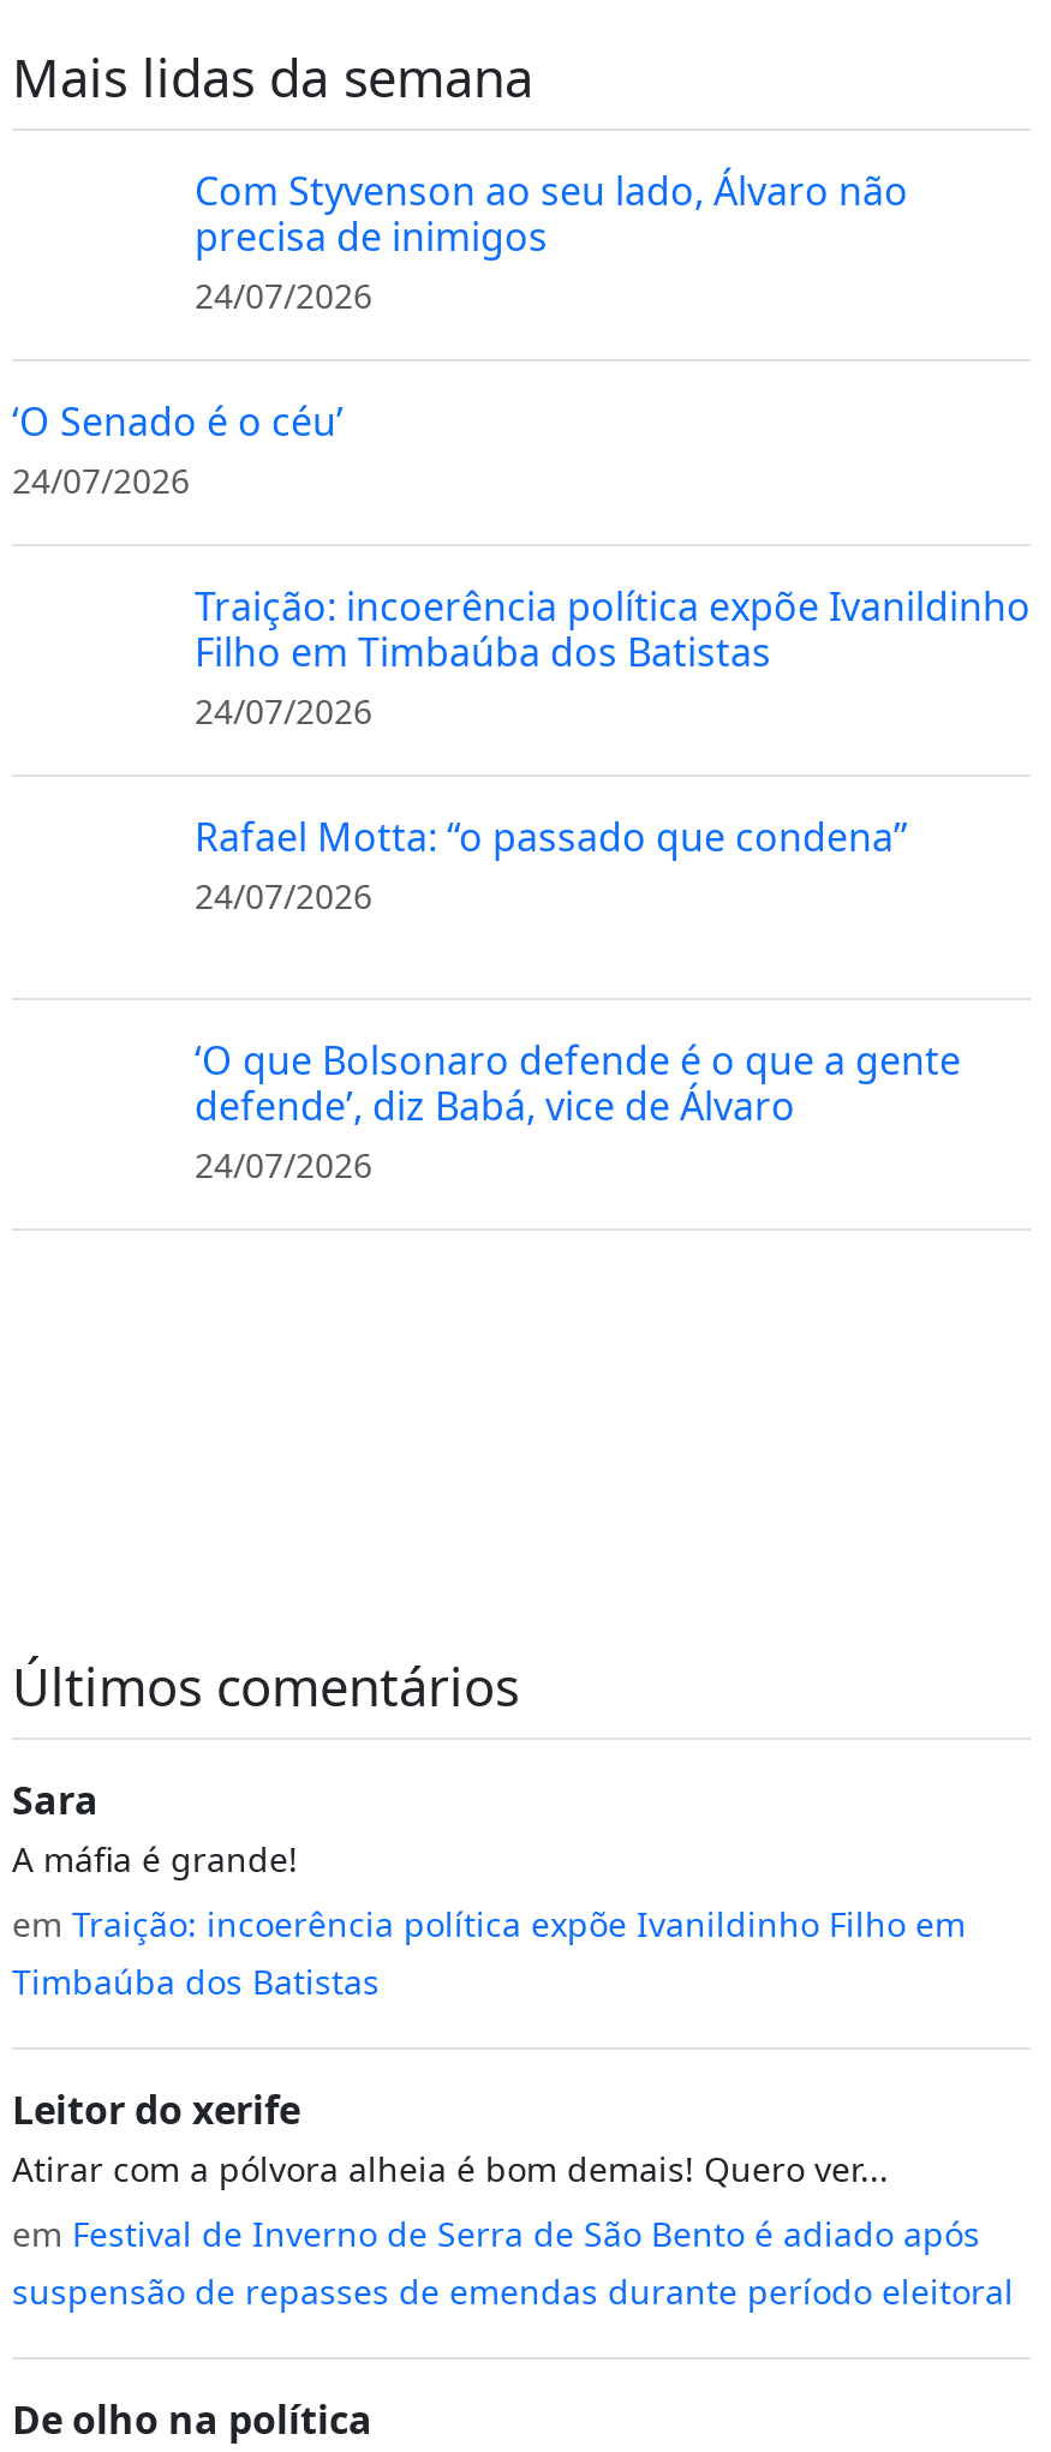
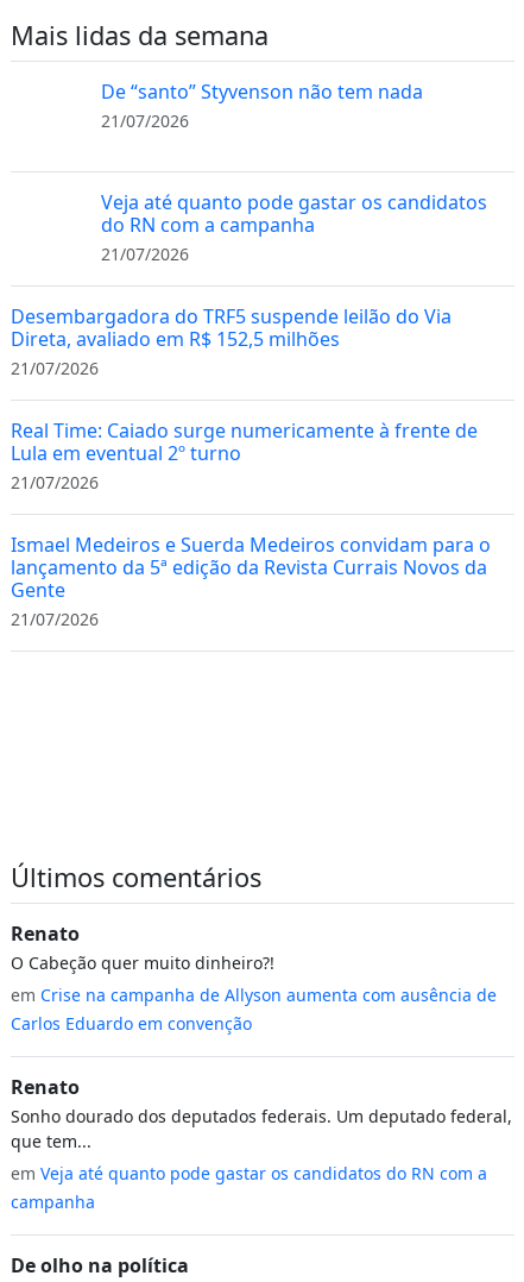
[195,164,908,317] Com Styvenson ao seu lado, Álvaro não | precisa de inimigos | 24/07/2026 -> [101,79,423,132] De “santo” Styvenson não tem nada | 21/07/2026
[12,394,344,502] ‘O Senado é o céu’ | 24/07/2026 -> [101,189,487,265] Veja até quanto pode gastar os candidatos | do RN com a campanha | 21/07/2026
[195,579,1031,733] Traição: incoerência política expõe Ivanildinho | Filho em Timbaúba dos Batistas | 24/07/2026 -> [11,303,452,379] Desembargadora do TRF5 suspende leilão do Via | Direta, avaliado em R$ 152,5 milhões | 21/07/2026
[195,810,908,918] Rafael Motta: “o passado que condena” | 24/07/2026 -> [11,418,478,494] Real Time: Caiado surge numericamente à frente de | Lula em eventual 2º turno | 21/07/2026
[195,1033,961,1187] ‘O que Bolsonaro defende é o que a gente | defende’, diz Babá, vice de Álvaro | 24/07/2026 -> [11,532,491,630] Ismael Medeiros e Suerda Medeiros convidam para o | lançamento da 5ª edição da Revista Currais Novos da | Gente | 21/07/2026
[12,1773,966,2004] Sara | A máfia é grande! | em Traição: incoerência política expõe Ivanildinho Filho em | Timbaúba dos Batistas -> [11,921,497,1035] Renato | O Cabeção quer muito dinheiro?! | em Crise na campanha de Allyson aumenta com ausência de | Carlos Eduardo em convenção
[12,2083,1014,2313] Leitor do xerife | Atirar com a pólvora alheia é bom demais! Quero ver... | em Festival de Inverno de Serra de São Bento é adiado após | suspensão de repasses de emendas durante período eleitoral -> [11,1074,512,1213] Renato | Sonho dourado dos deputados federais. Um deputado federal, | que tem... | em Veja até quanto pode gastar os candidatos do RN com a | campanha

